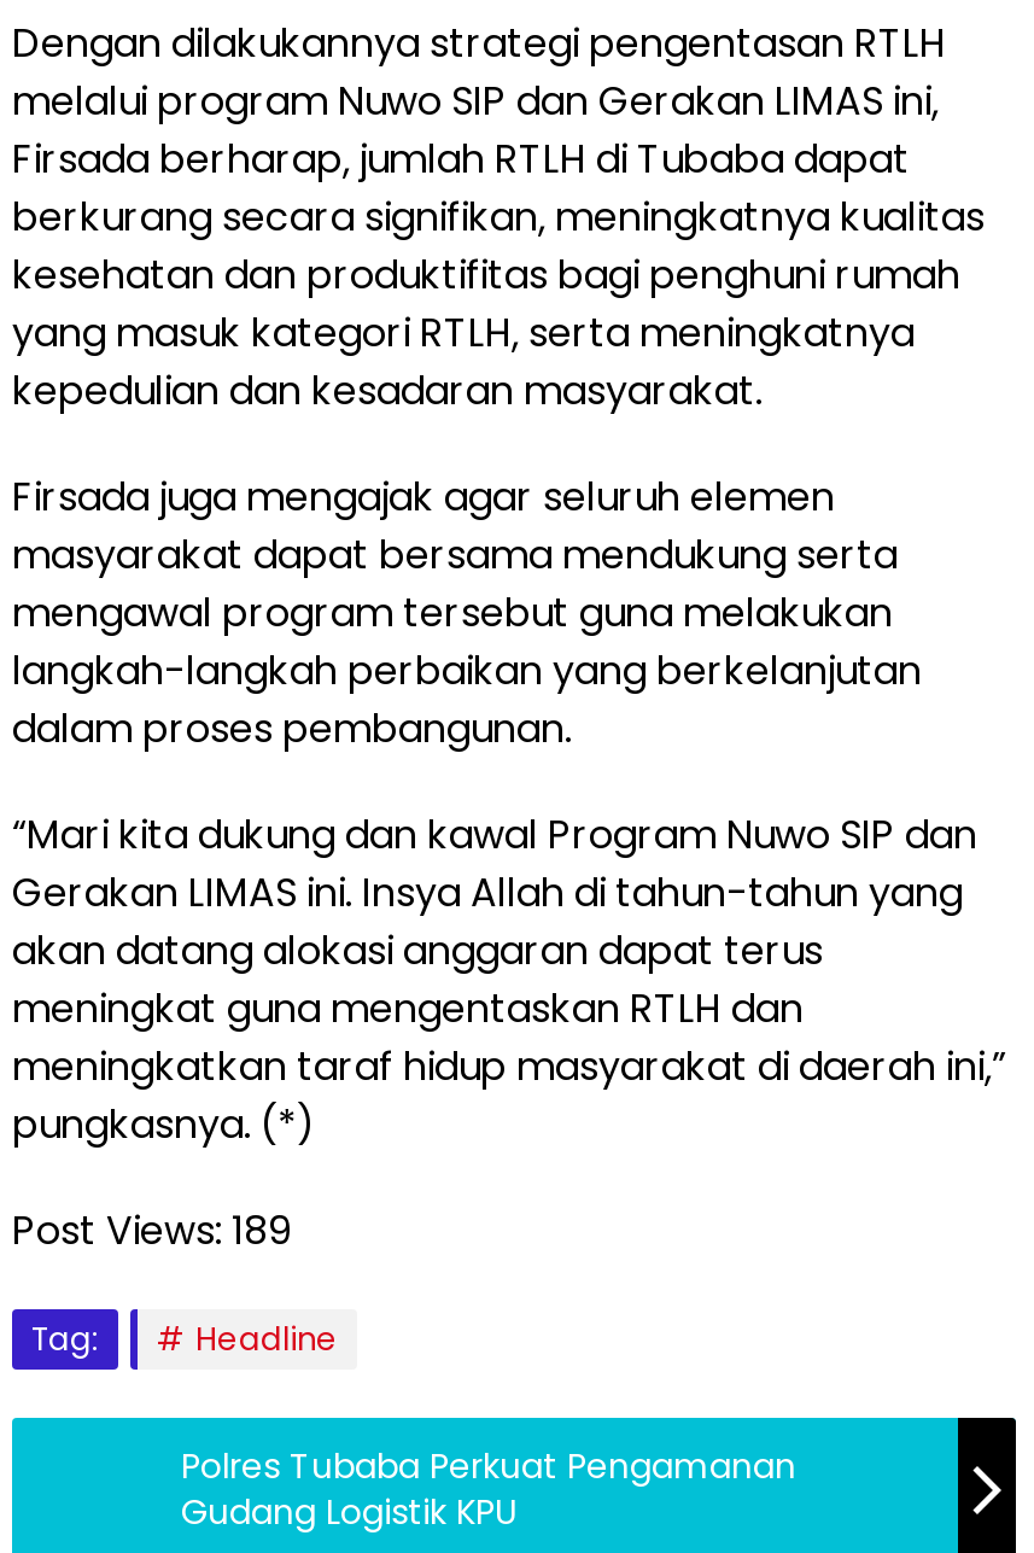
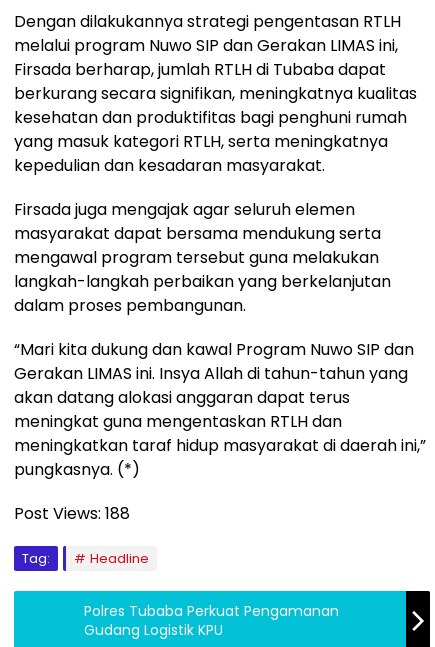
[12,1203,290,1259] Post Views: 189 -> [14,502,130,525] Post Views: 188

